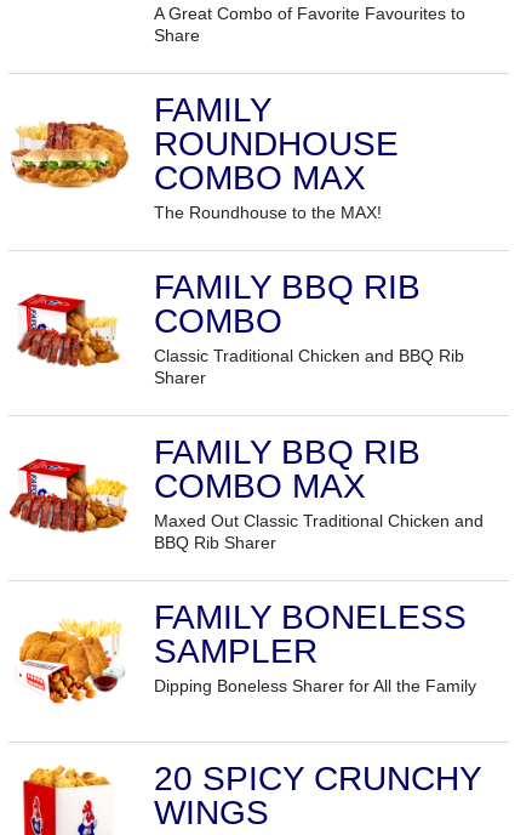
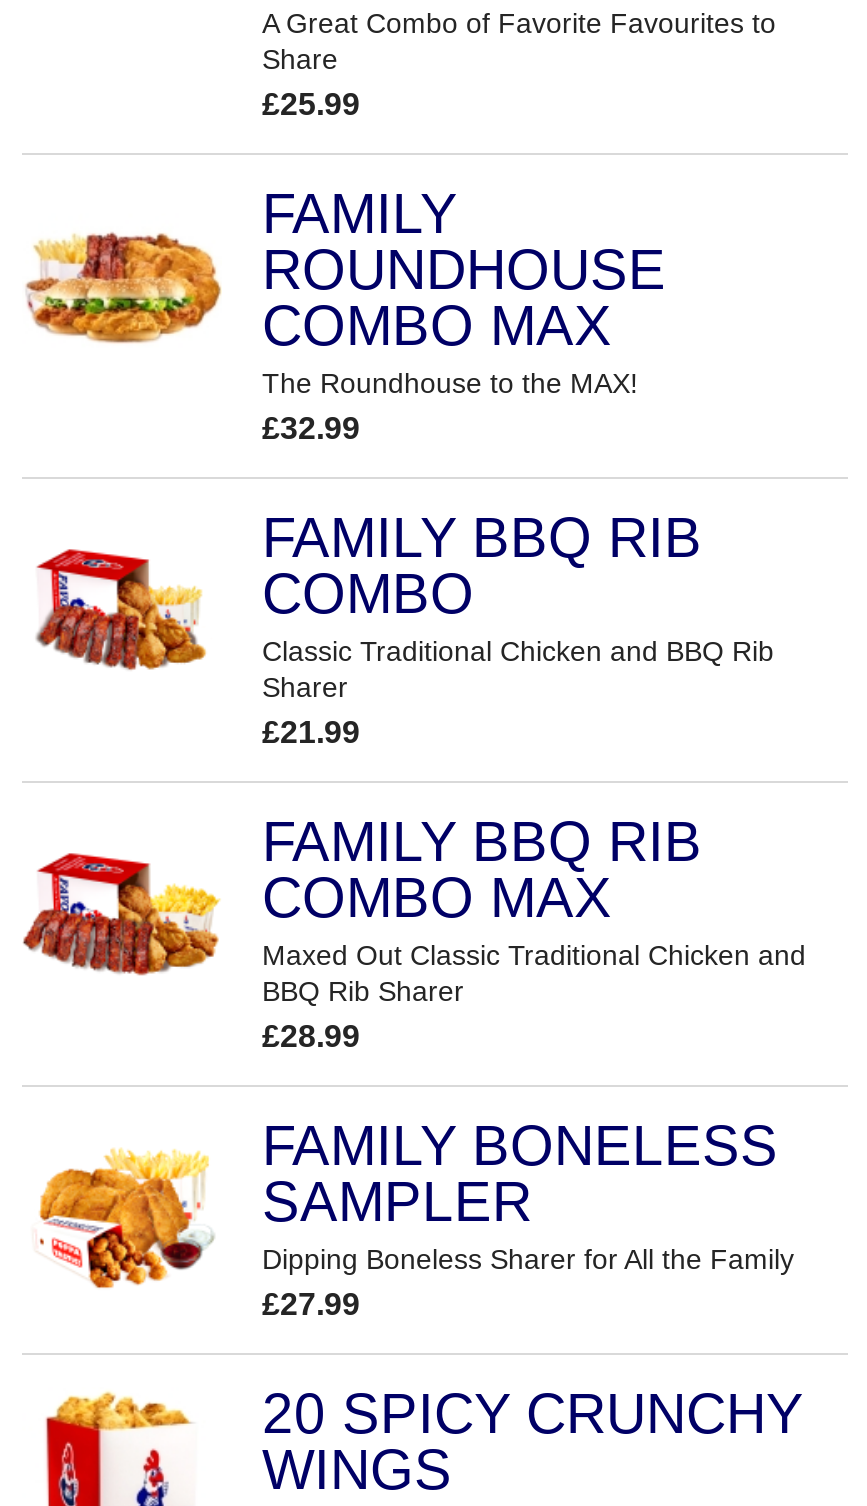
none -> [262,86,360,120] £25.99
none -> [262,410,360,444] £32.99
none -> [262,714,360,748] £21.99
none -> [262,1018,360,1052] £28.99
none -> [262,1286,360,1320] £27.99

